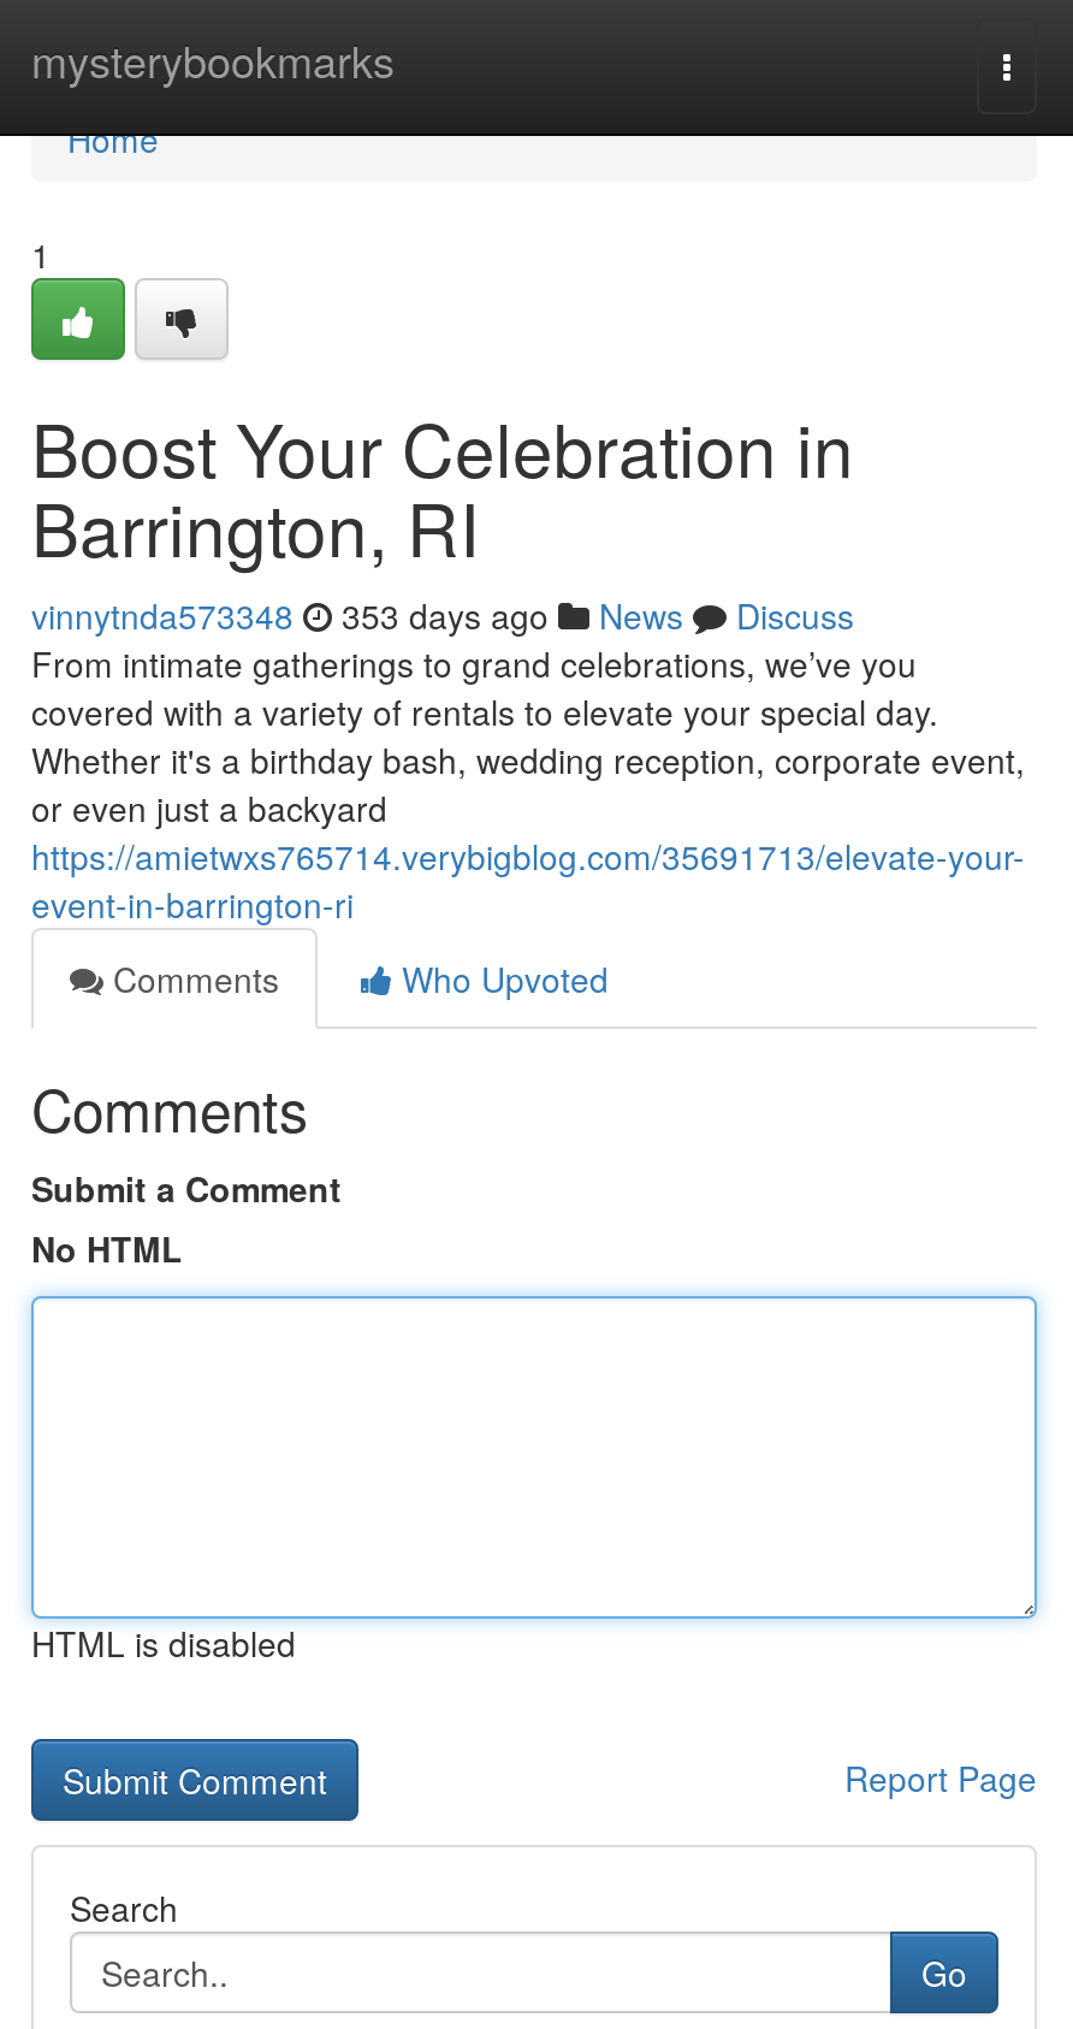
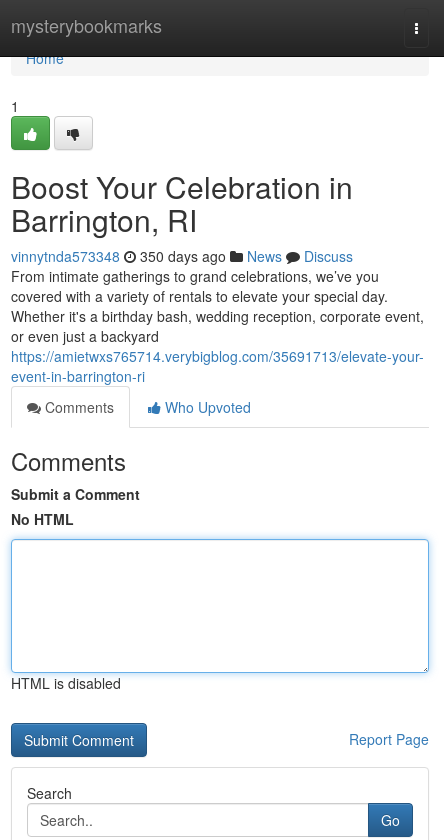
[31,591,854,639] vinnytnda573348 353 days ago News Discuss -> [11,246,353,266] vinnytnda573348 350 days ago News Discuss

